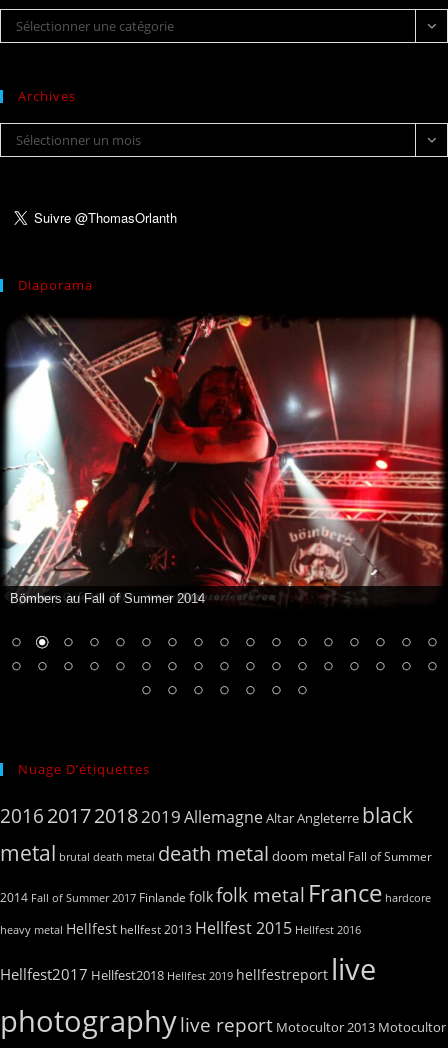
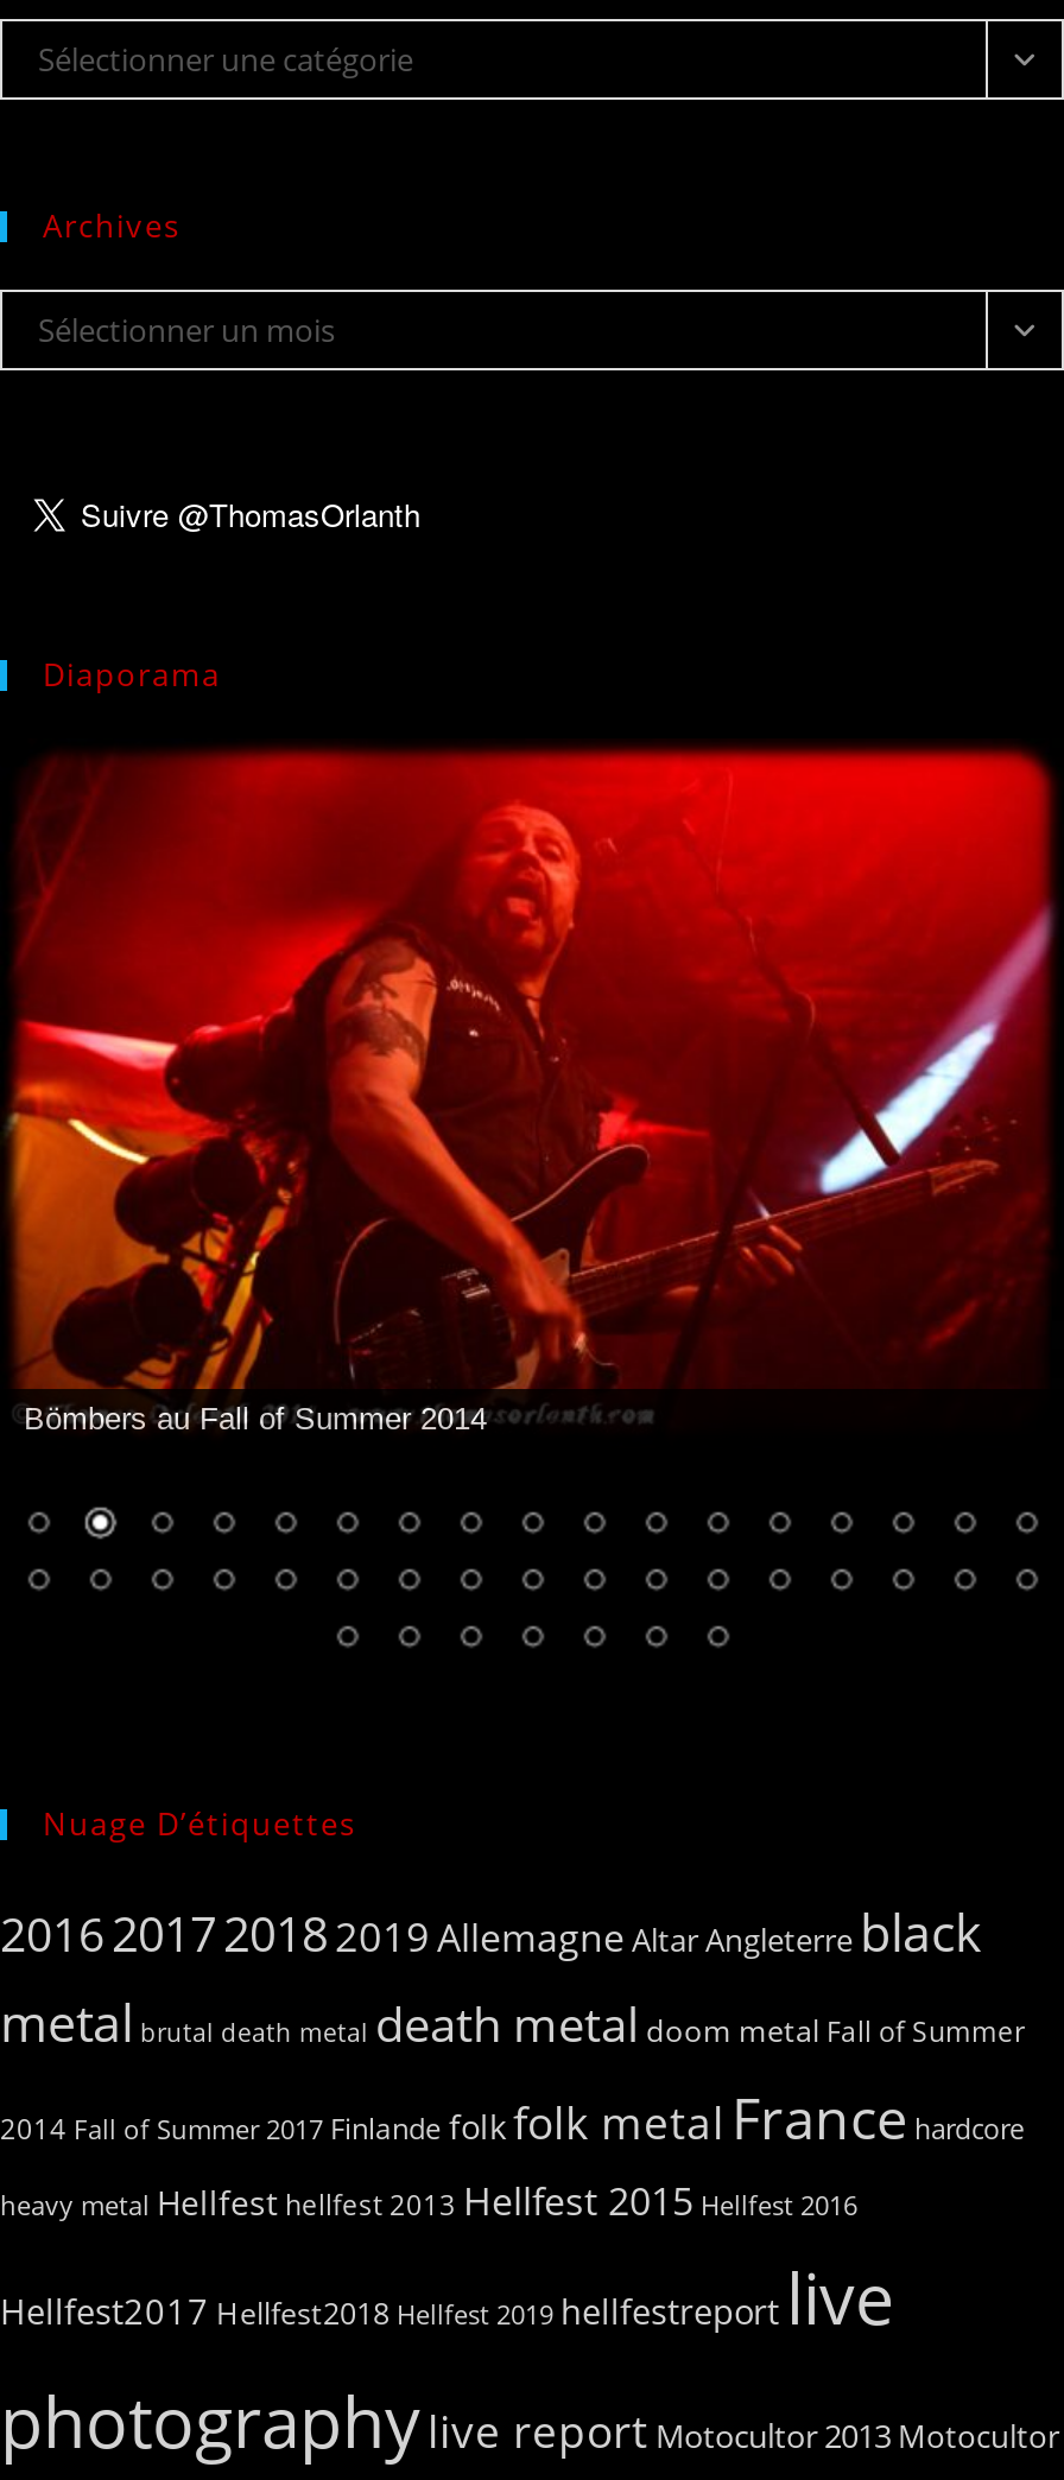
[3,315,444,602] [image] -> [7,743,1052,1427] [image]

